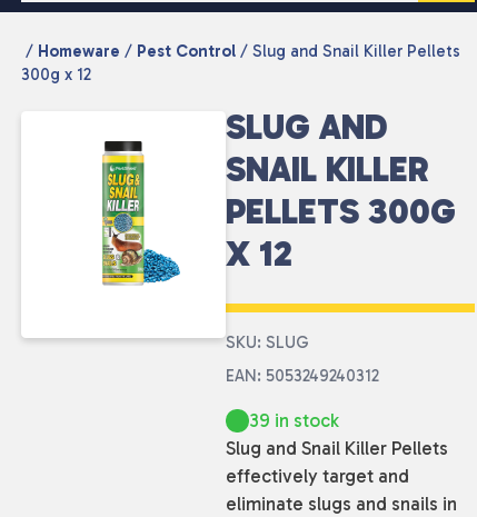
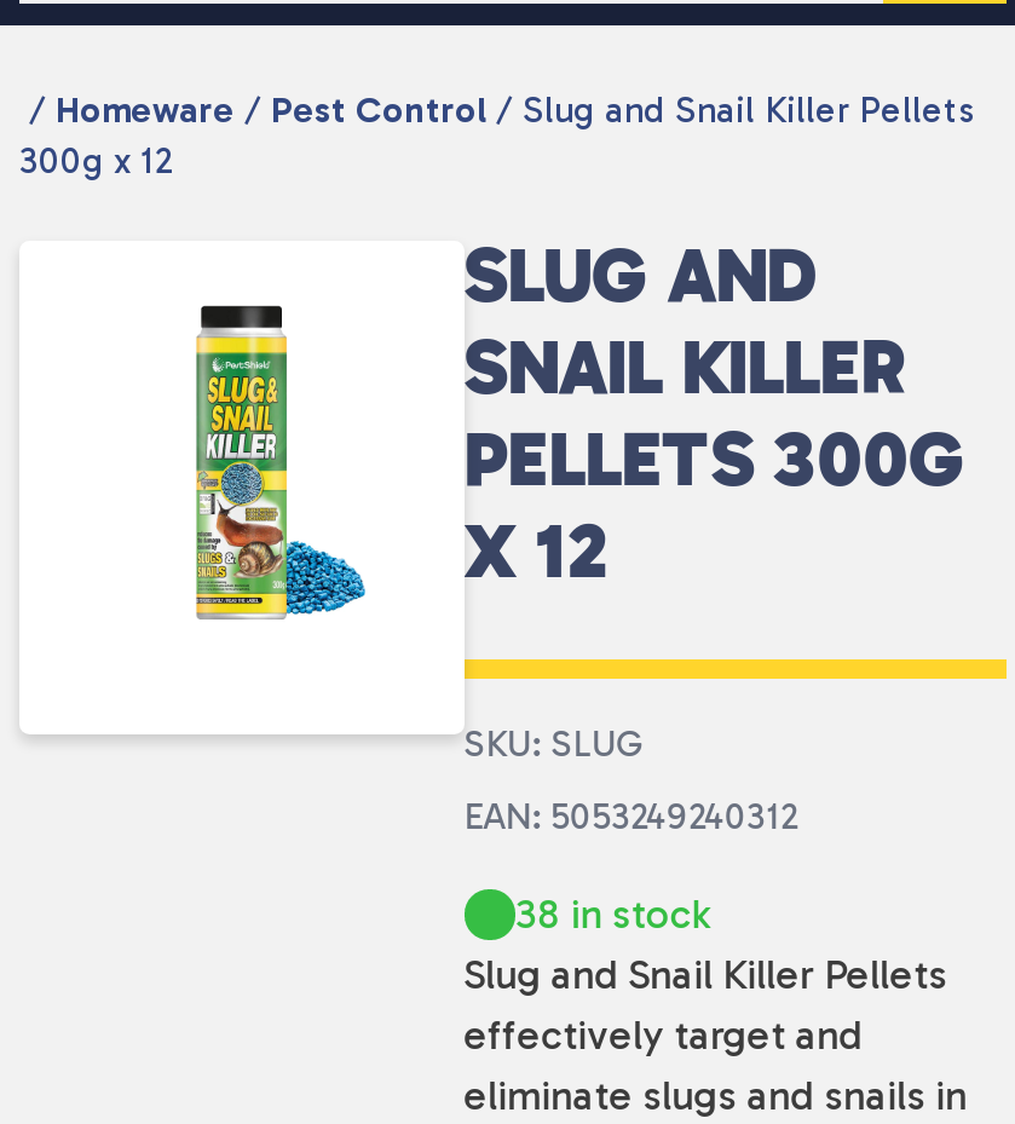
[249,409,339,431] 39 in stock -> [515,889,711,937] 38 in stock

